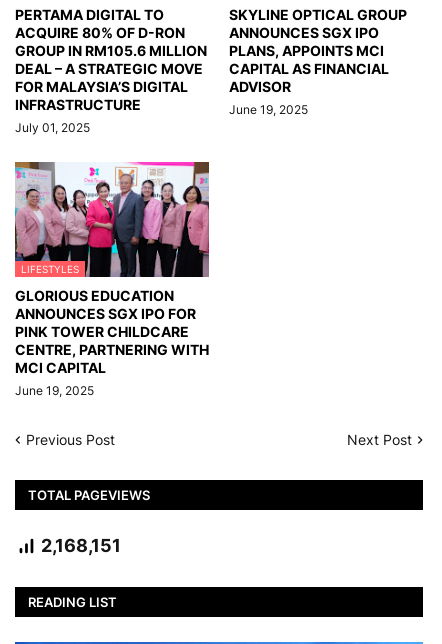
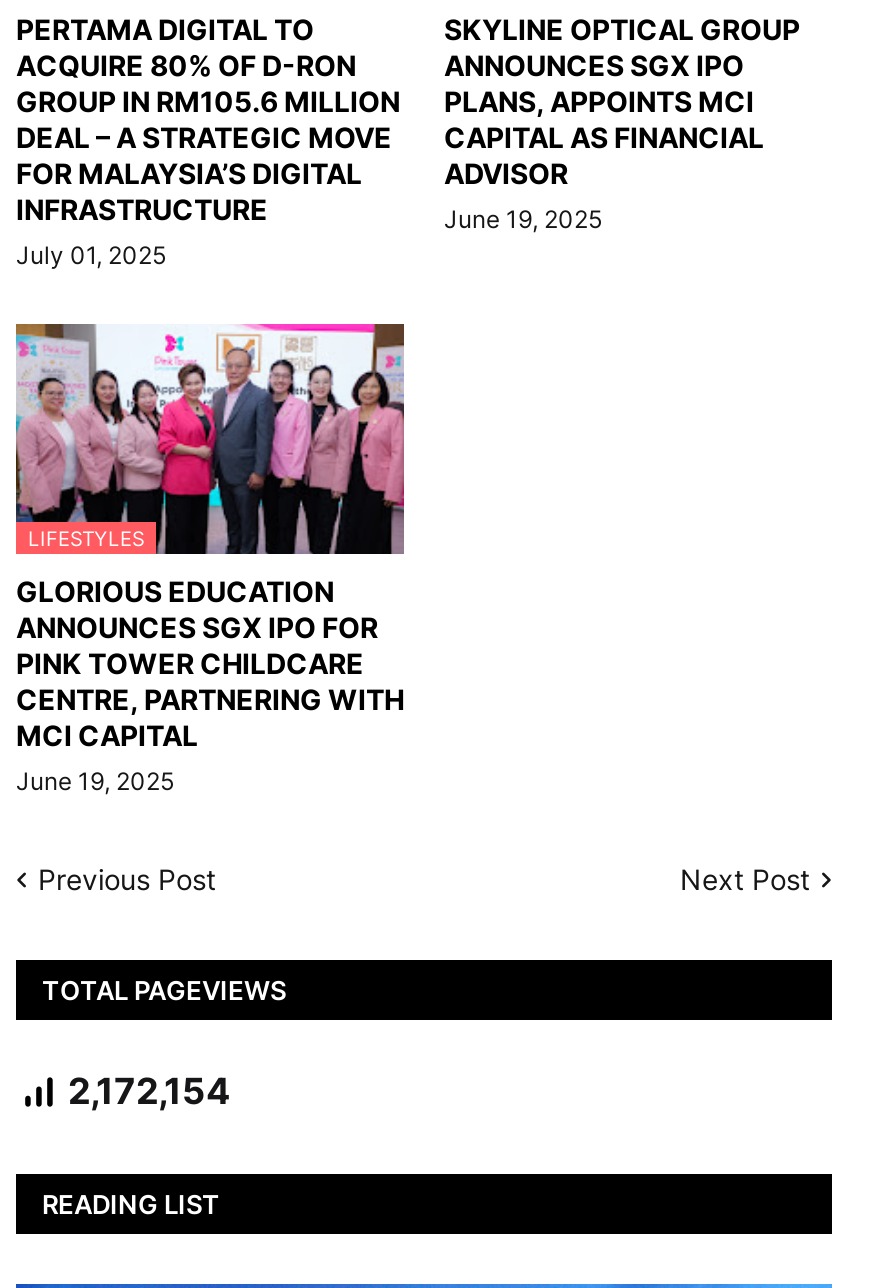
[41,535,121,556] 2,168,151 -> [68,1070,230,1112] 2,172,154

